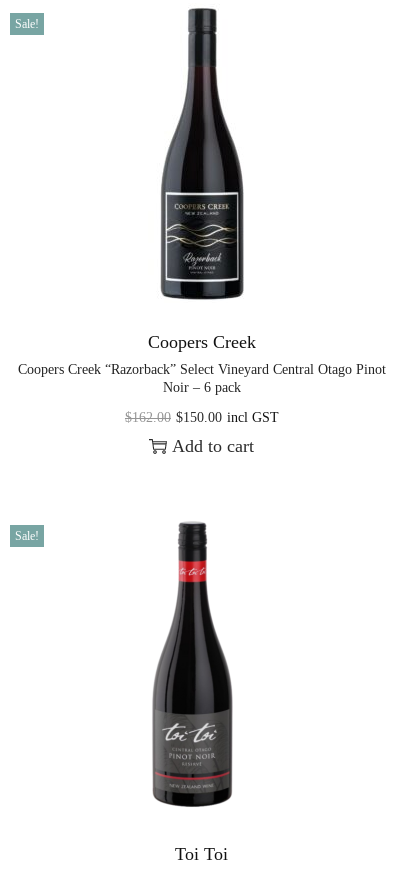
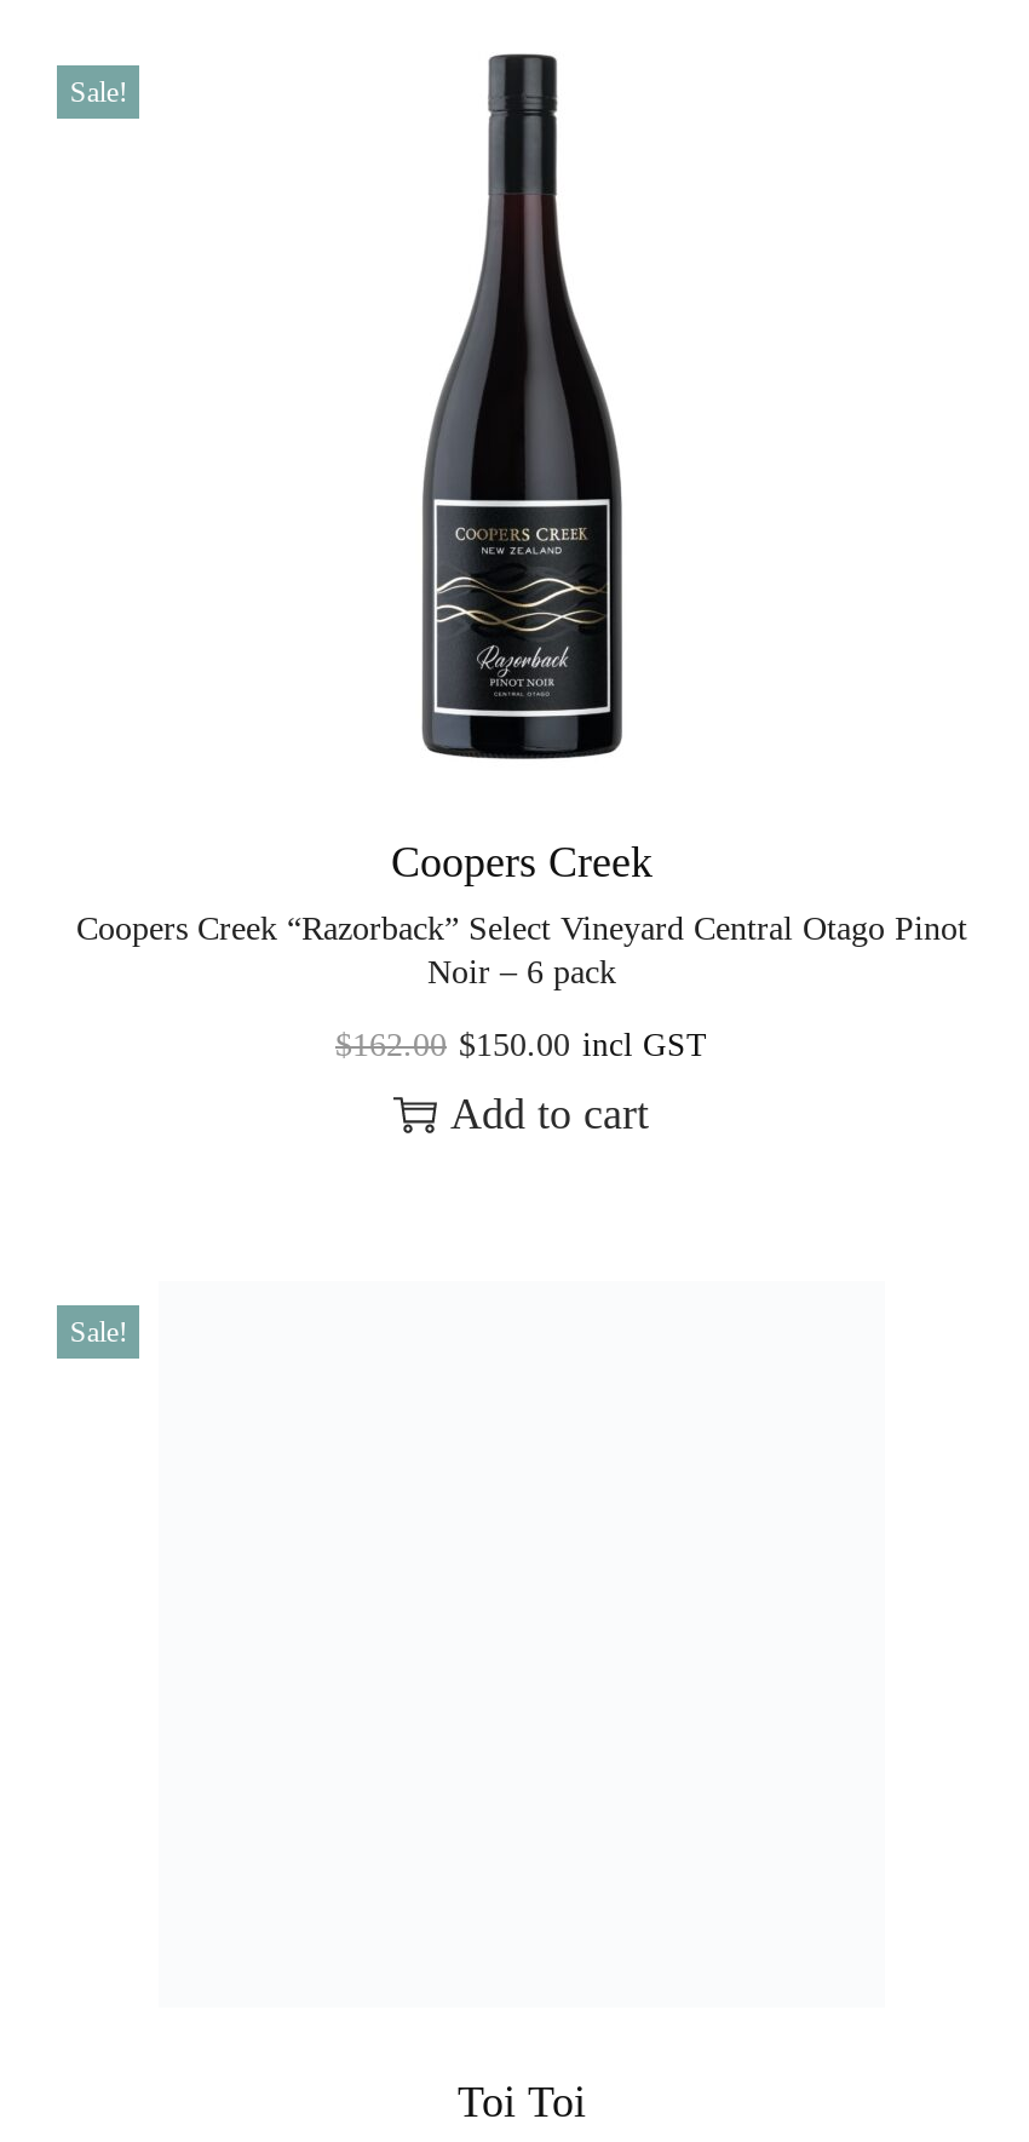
[152,522,233,808] [image] -> none

